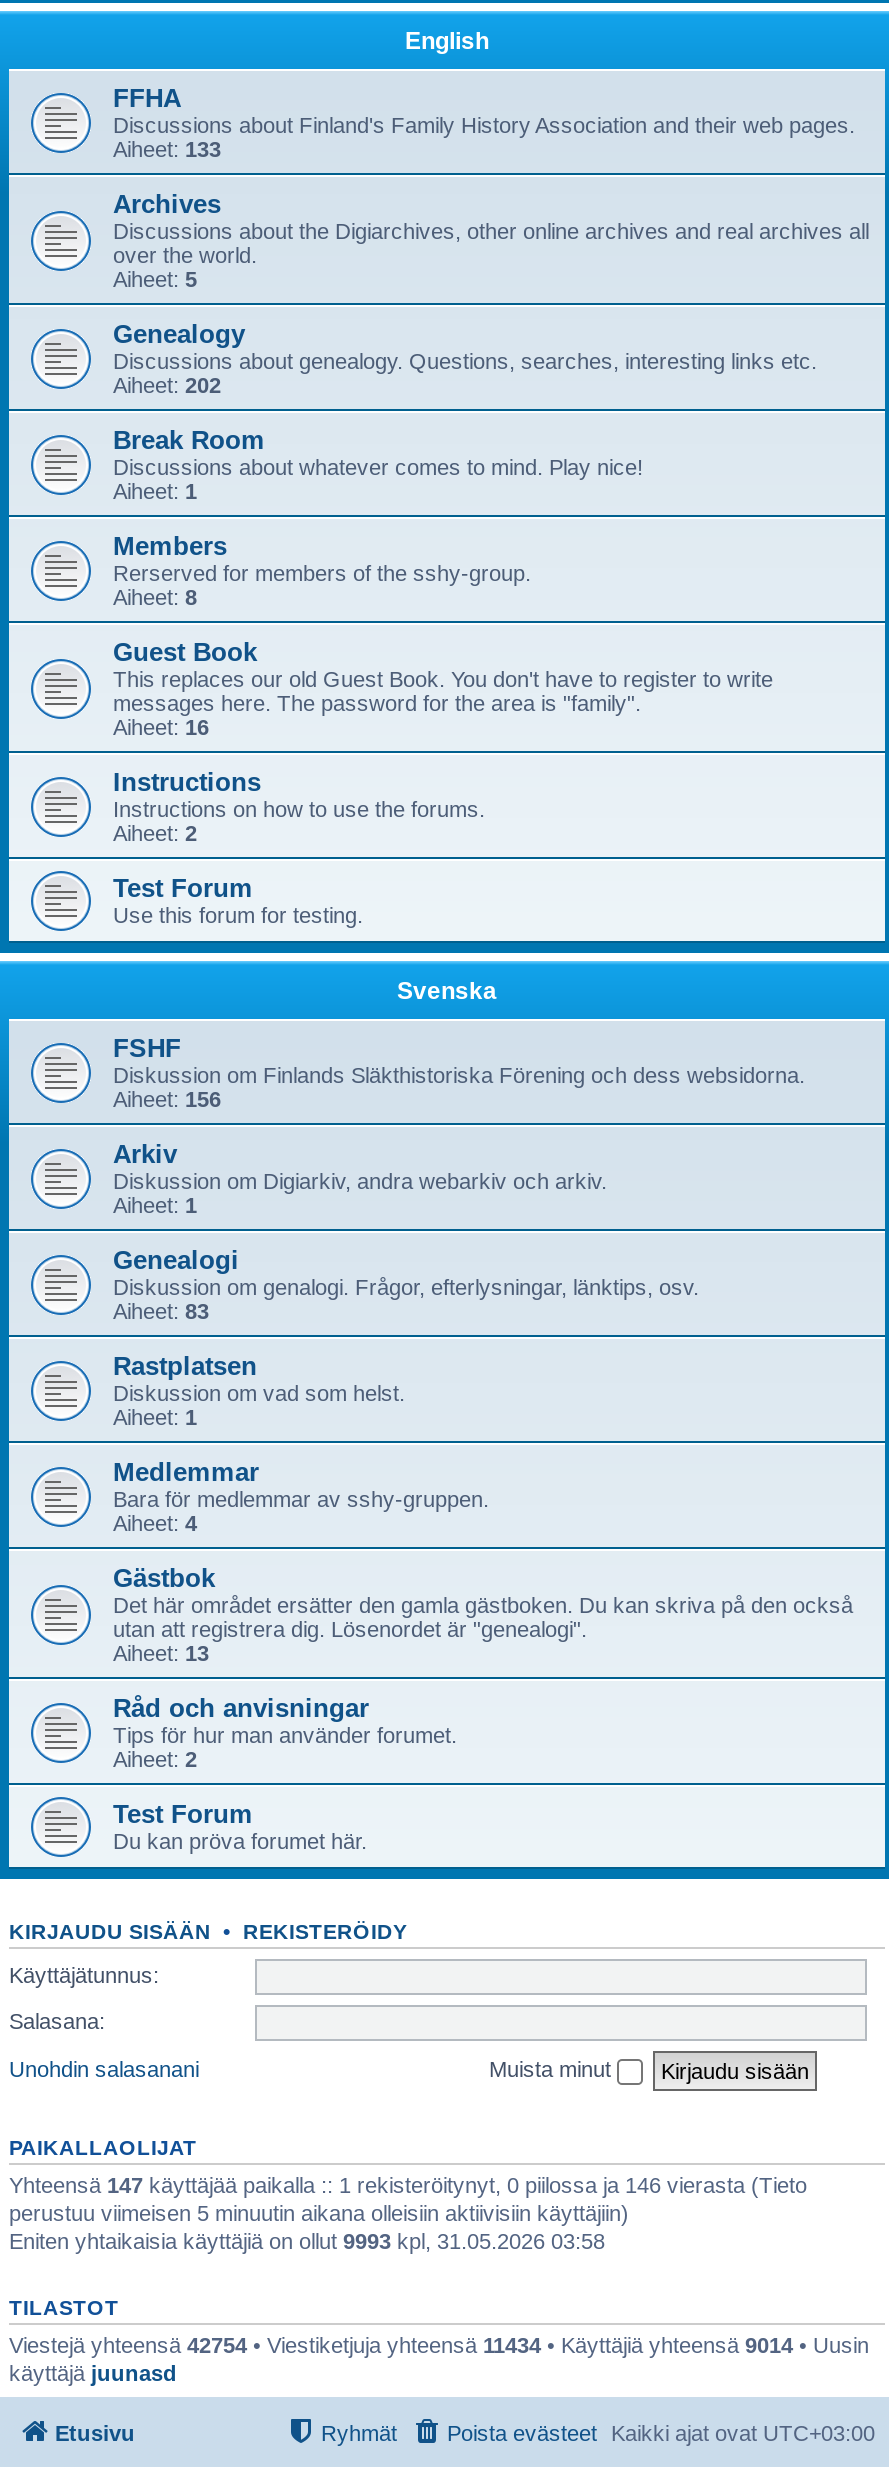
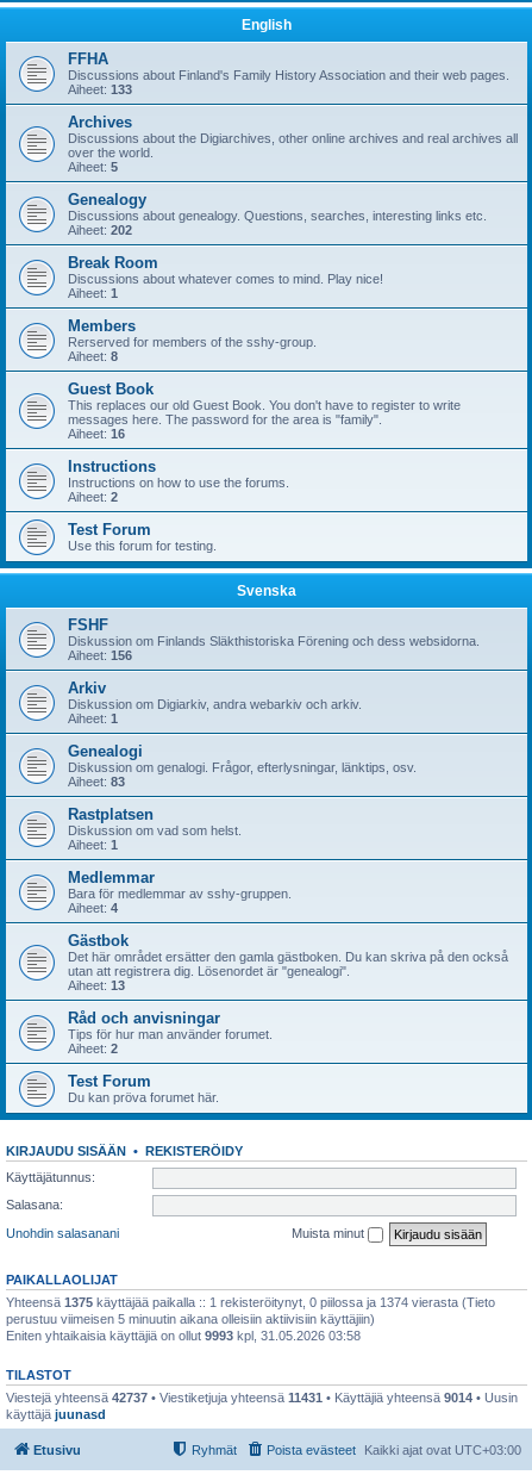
[9,2172,807,2196] Yhteensä 147 käyttäjää paikalla :: 1 rekisteröitynyt, 0 piilossa ja 146 vierasta (Tieto -> [6,1294,495,1309] Yhteensä 1375 käyttäjää paikalla :: 1 rekisteröitynyt, 0 piilossa ja 1374 vierasta (Tieto
[9,2332,869,2356] Viestejä yhteensä 42754 • Viestiketjuja yhteensä 11434 • Käyttäjiä yhteensä 9014 • Uusin -> [6,1390,518,1404] Viestejä yhteensä 42737 • Viestiketjuja yhteensä 11431 • Käyttäjiä yhteensä 9014 • Uusin

